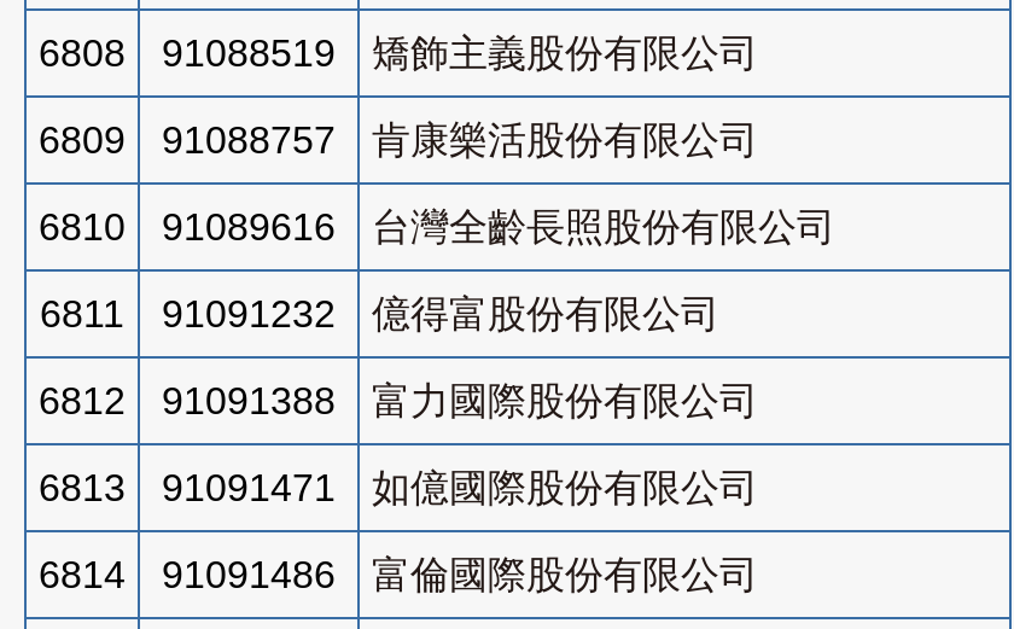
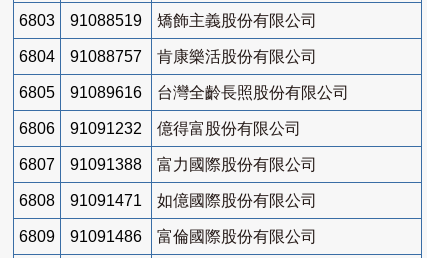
[39,32,758,73] 6808 91088519 矯飾主義股份有限公司 -> [19,12,317,29] 6803 91088519 矯飾主義股份有限公司
[39,119,758,160] 6809 91088757 肯康樂活股份有限公司 -> [19,48,317,65] 6804 91088757 肯康樂活股份有限公司
[39,206,835,247] 6810 91089616 台灣全齡長照股份有限公司 -> [19,84,349,101] 6805 91089616 台灣全齡長照股份有限公司
[40,293,719,334] 6811 91091232 億得富股份有限公司 -> [19,120,301,137] 6806 91091232 億得富股份有限公司
[39,380,758,421] 6812 91091388 富力國際股份有限公司 -> [19,156,317,173] 6807 91091388 富力國際股份有限公司
[39,467,758,508] 6813 91091471 如億國際股份有限公司 -> [19,192,317,209] 6808 91091471 如億國際股份有限公司
[39,554,758,595] 6814 91091486 富倫國際股份有限公司 -> [19,228,317,245] 6809 91091486 富倫國際股份有限公司

